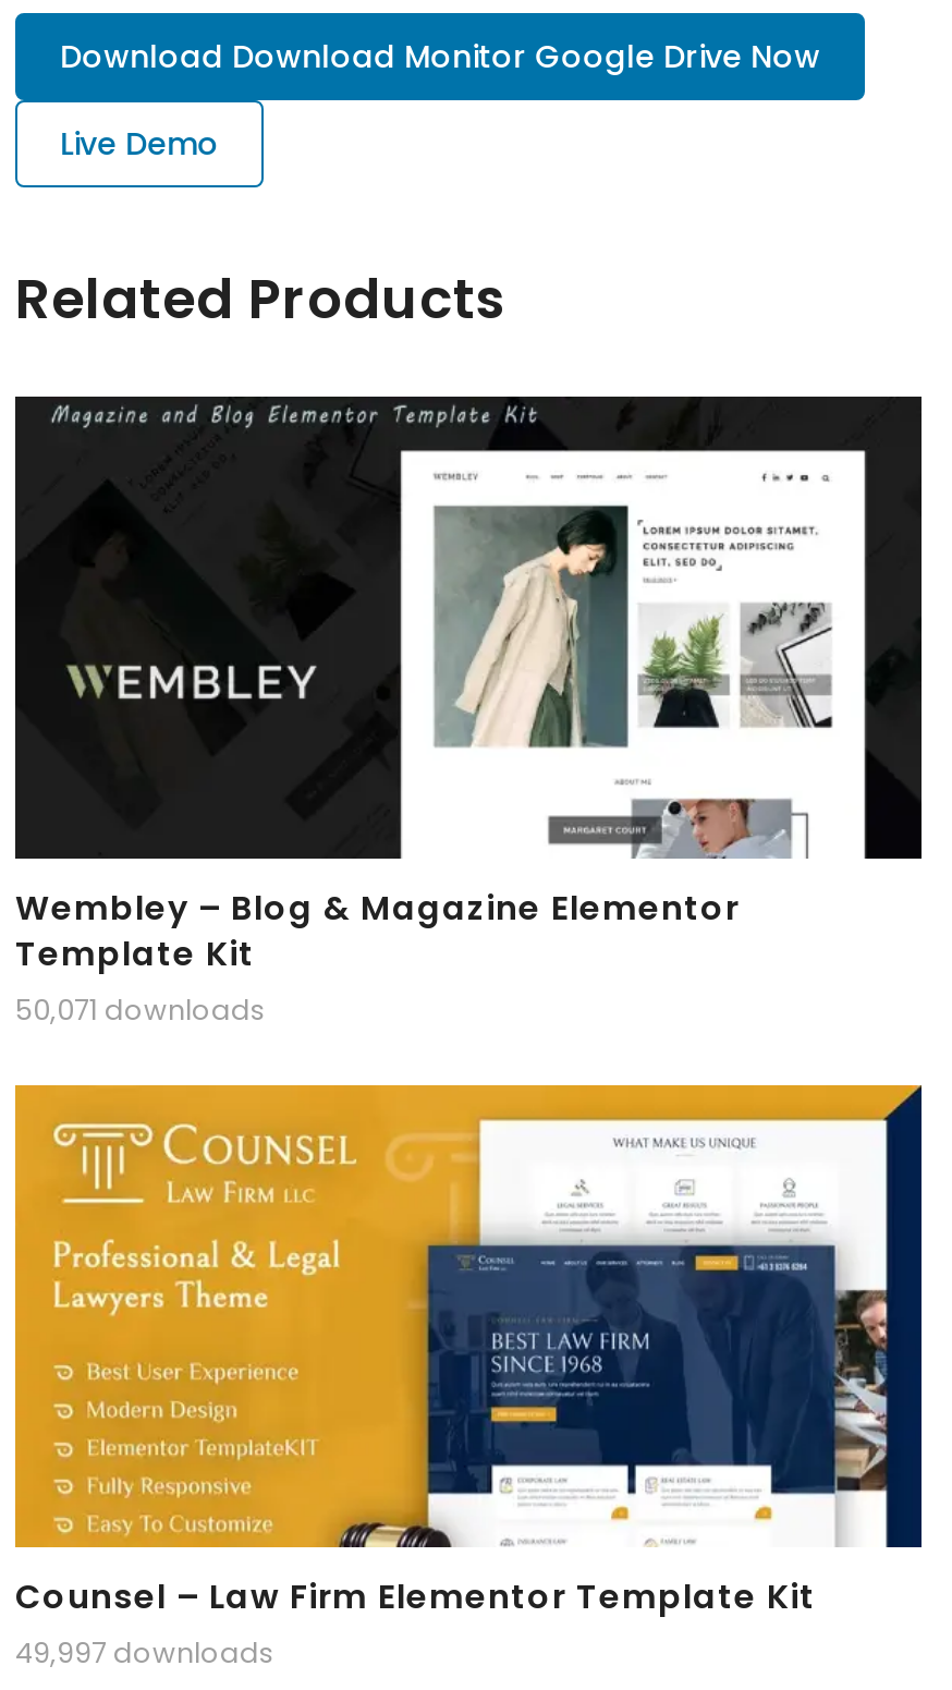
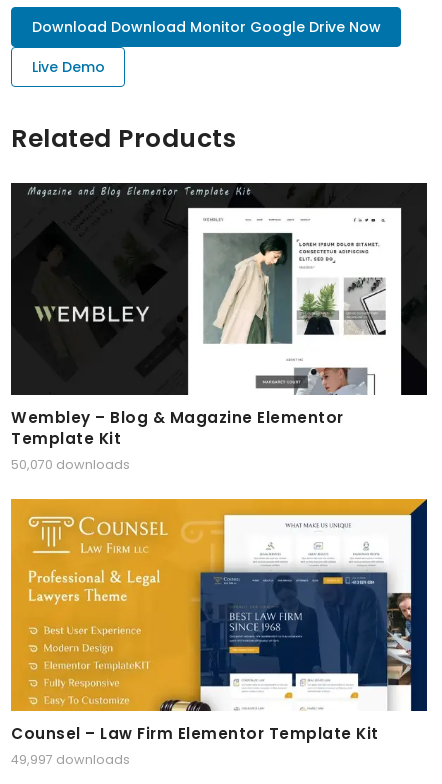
[15,992,266,1029] 50,071 downloads -> [11,456,130,473] 50,070 downloads

